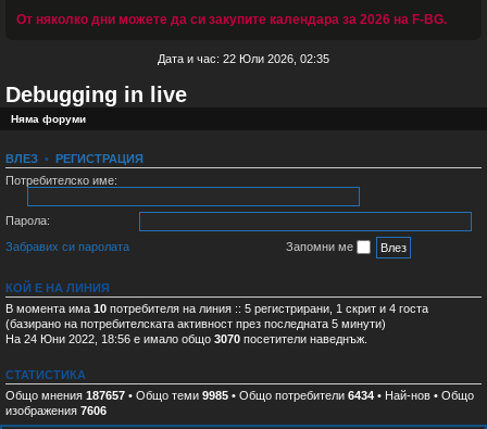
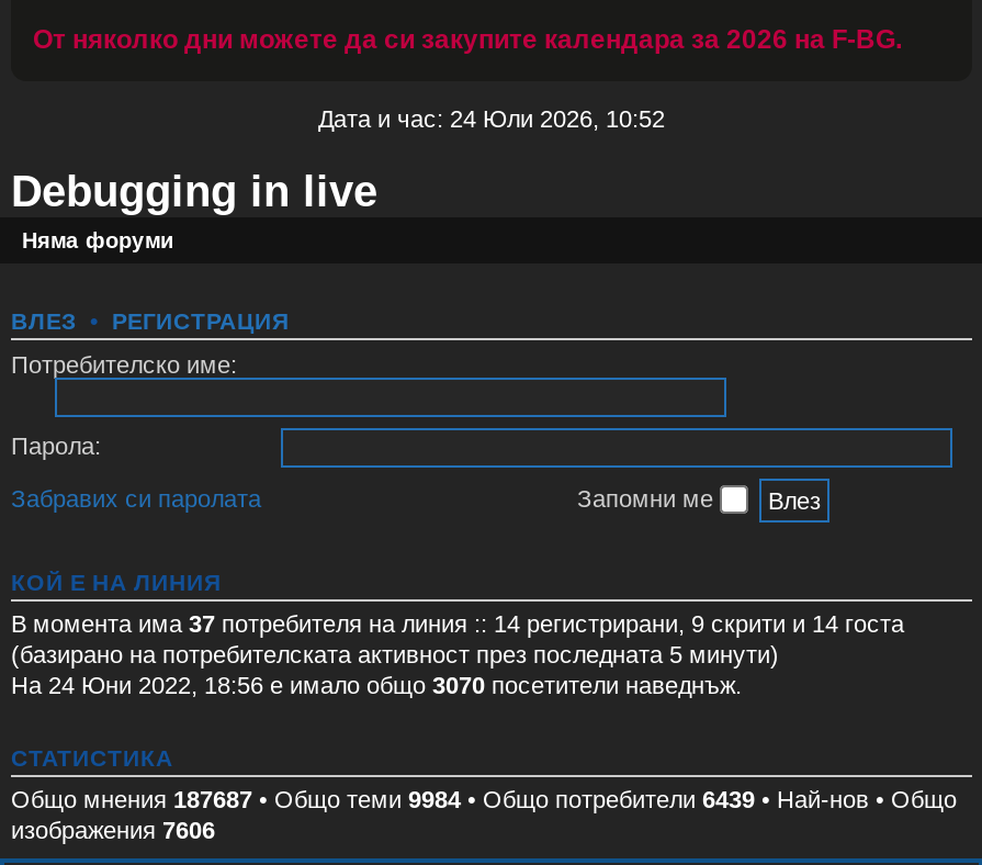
[158,52,329,65] Дата и час: 22 Юли 2026, 02:35 -> [318,105,665,131] Дата и час: 24 Юли 2026, 10:52
[5,302,428,315] В момента има 10 потребителя на линия :: 5 регистрирани, 1 скрит и 4 госта -> [11,611,904,637] В момента има 37 потребителя на линия :: 14 регистрирани, 9 скрити и 14 госта
[5,389,474,402] Общо мнения 187657 • Общо теми 9985 • Общо потребители 6434 • Най-нов • Общо -> [11,786,957,813] Общо мнения 187687 • Общо теми 9984 • Общо потребители 6439 • Най-нов • Общо

